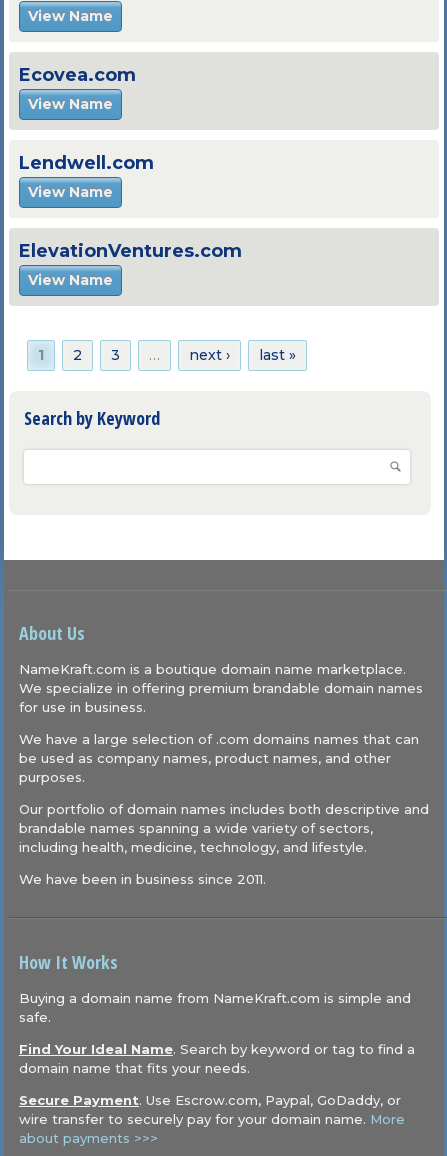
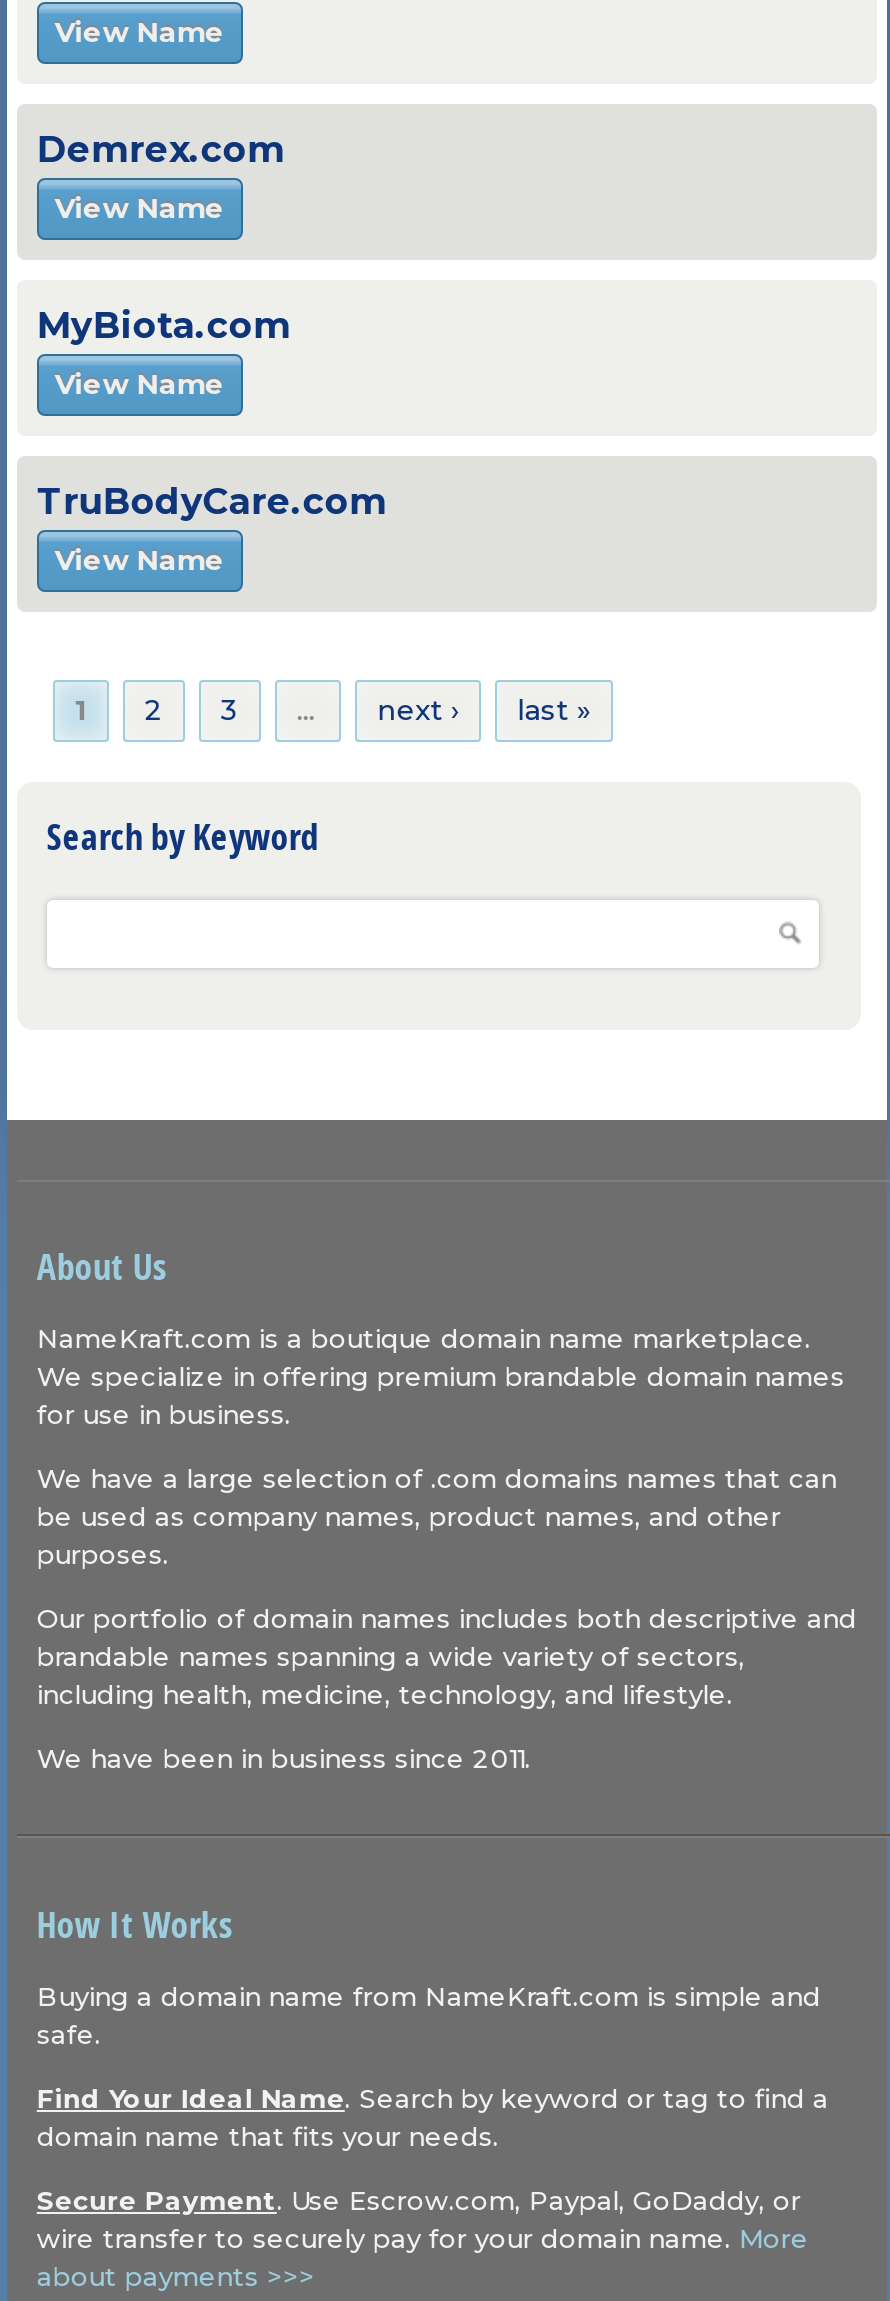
[19,64,136,86] Ecovea.com -> [37,128,285,172] Demrex.com
[19,152,154,174] Lendwell.com -> [37,304,291,348] MyBiota.com
[19,240,242,262] ElevationVentures.com -> [37,480,387,524] TruBodyCare.com

